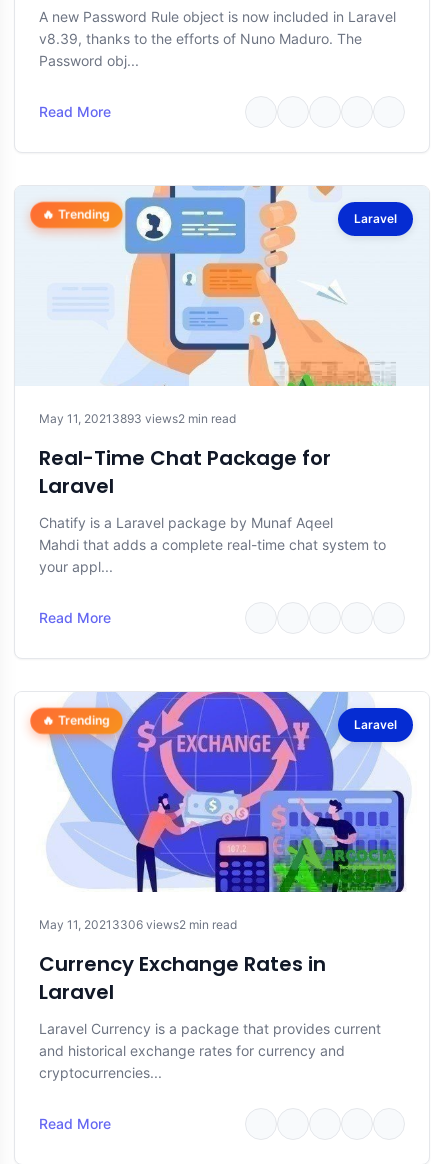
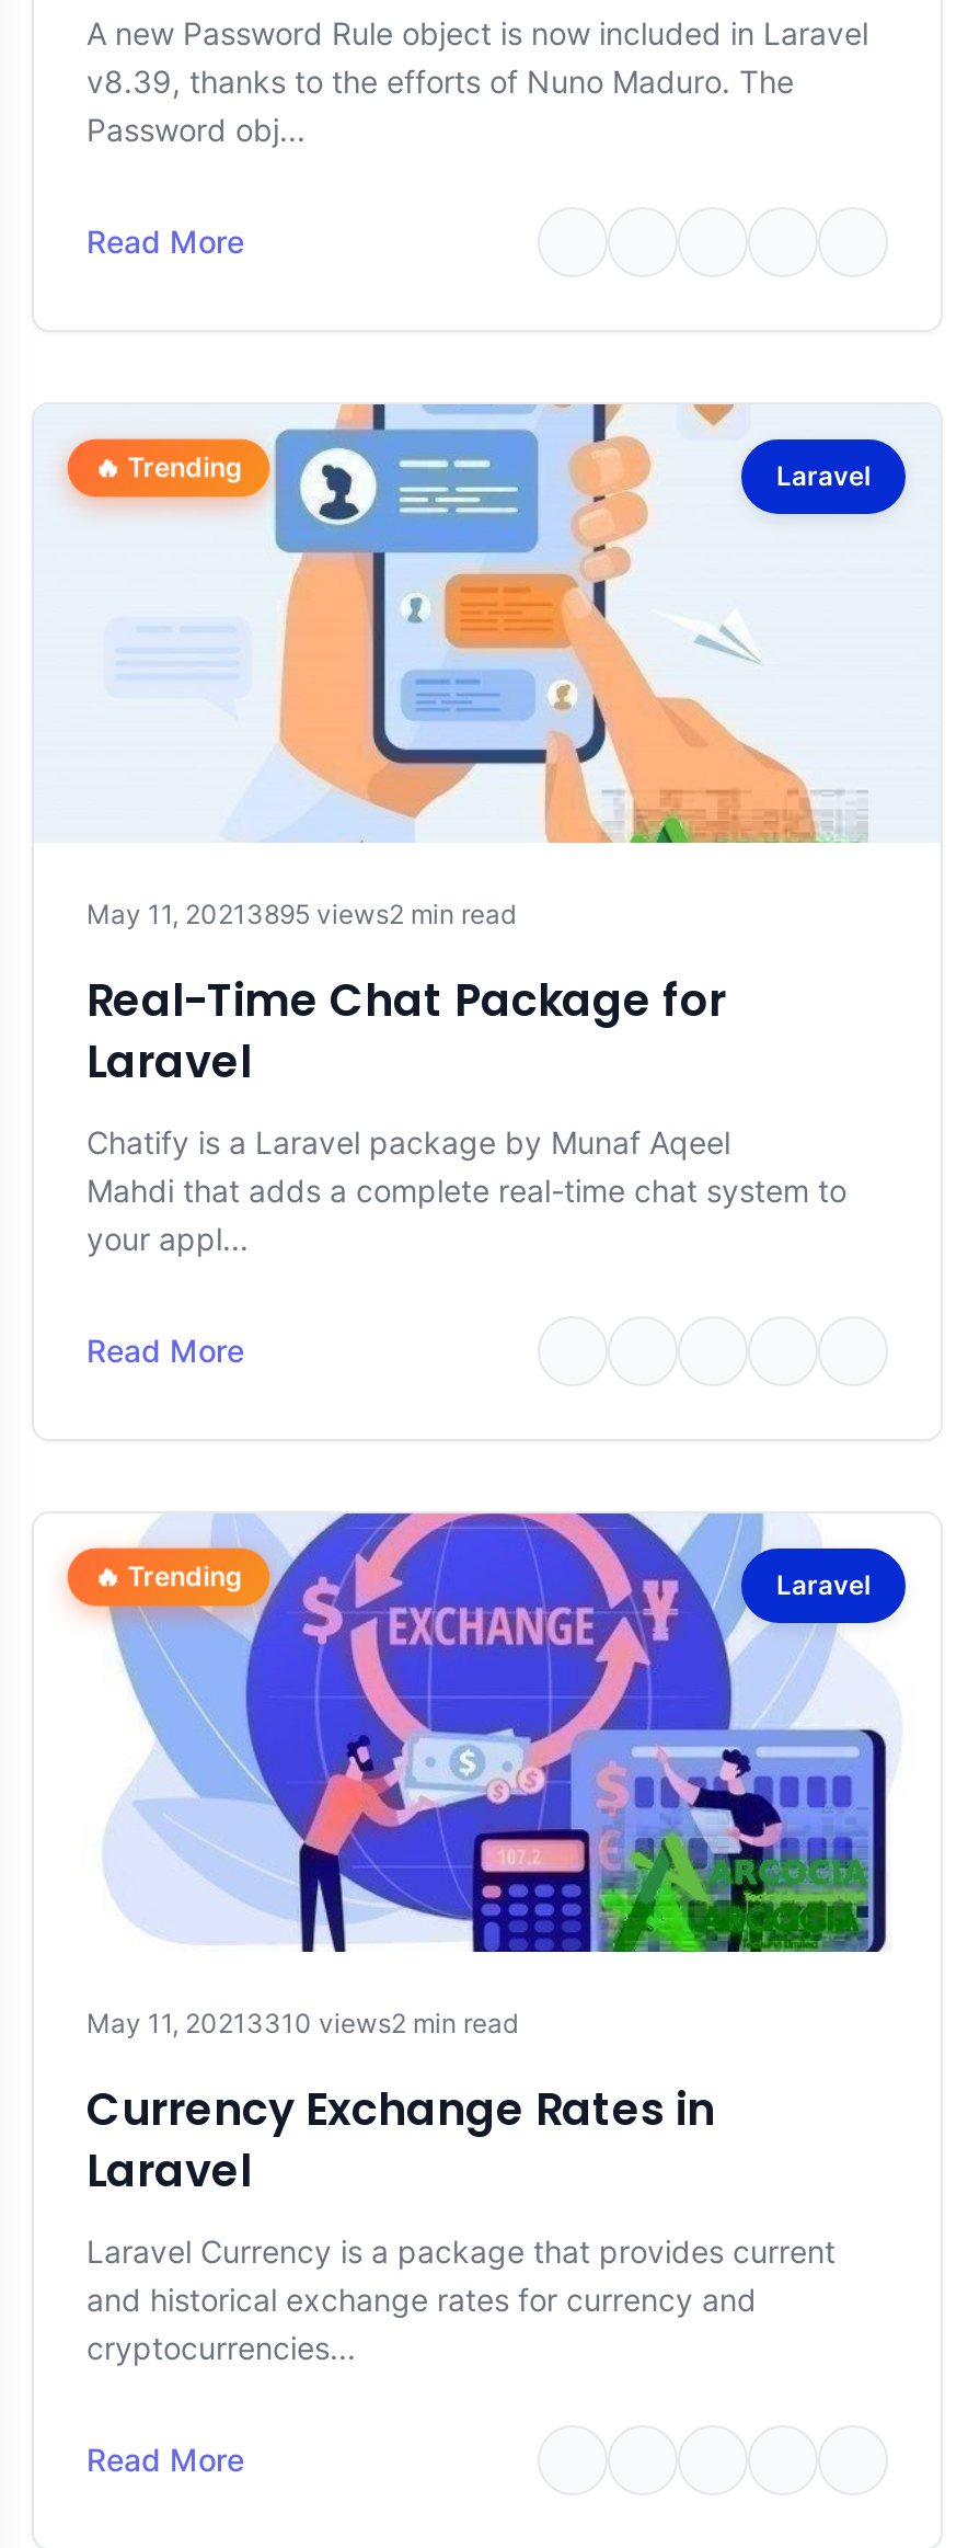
[39,411,236,426] May 11, 2021 3893 views2 min read -> [87,897,516,930] May 11, 2021 3895 views2 min read
[39,917,237,932] May 11, 2021 3306 views2 min read -> [87,2006,518,2039] May 11, 2021 3310 views2 min read

